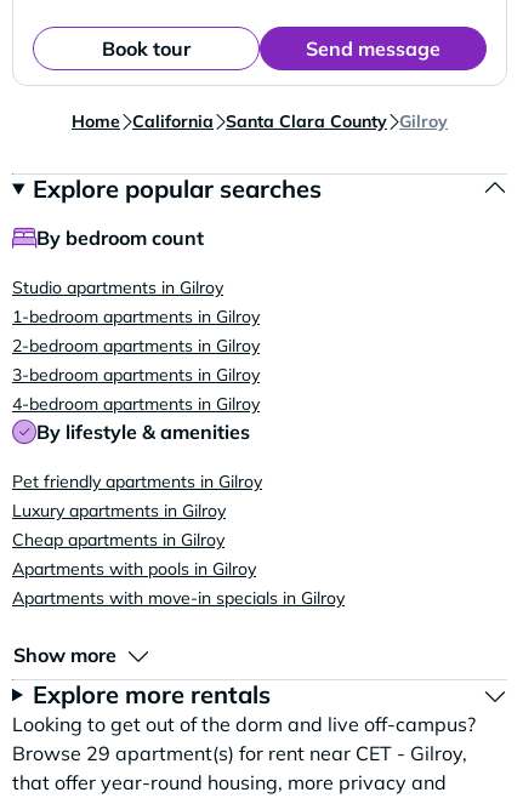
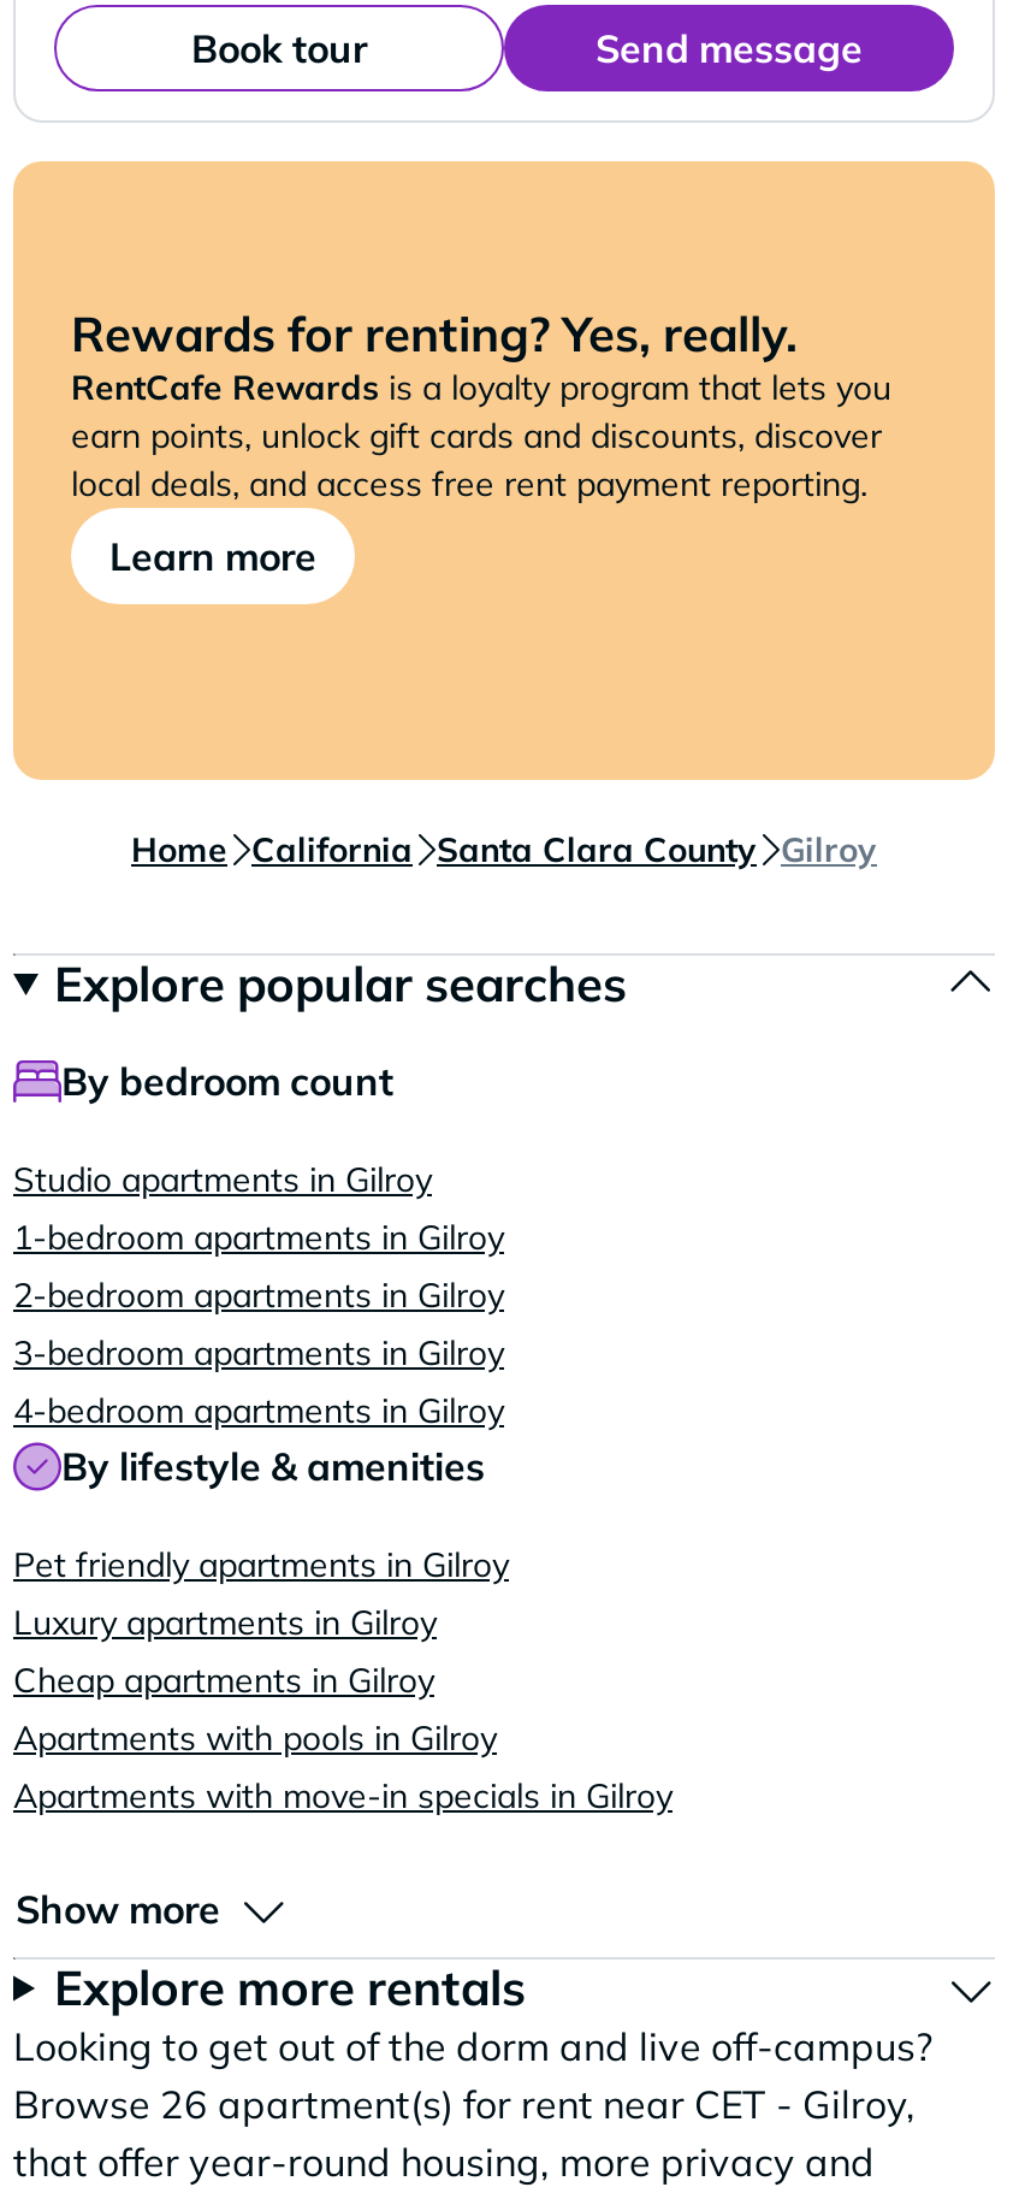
none -> [13,159,995,780] [image] | Rewards for renting? Yes, really. | RentCafe Rewards is a loyalty program that lets you | earn points, unlock gift cards and discounts, discover | local deals, and access free rent payment reporting. | Learn more
[12,741,467,765] Browse 29 apartment(s) for rent near CET - Gilroy, -> [13,2080,916,2128] Browse 26 apartment(s) for rent near CET - Gilroy,

